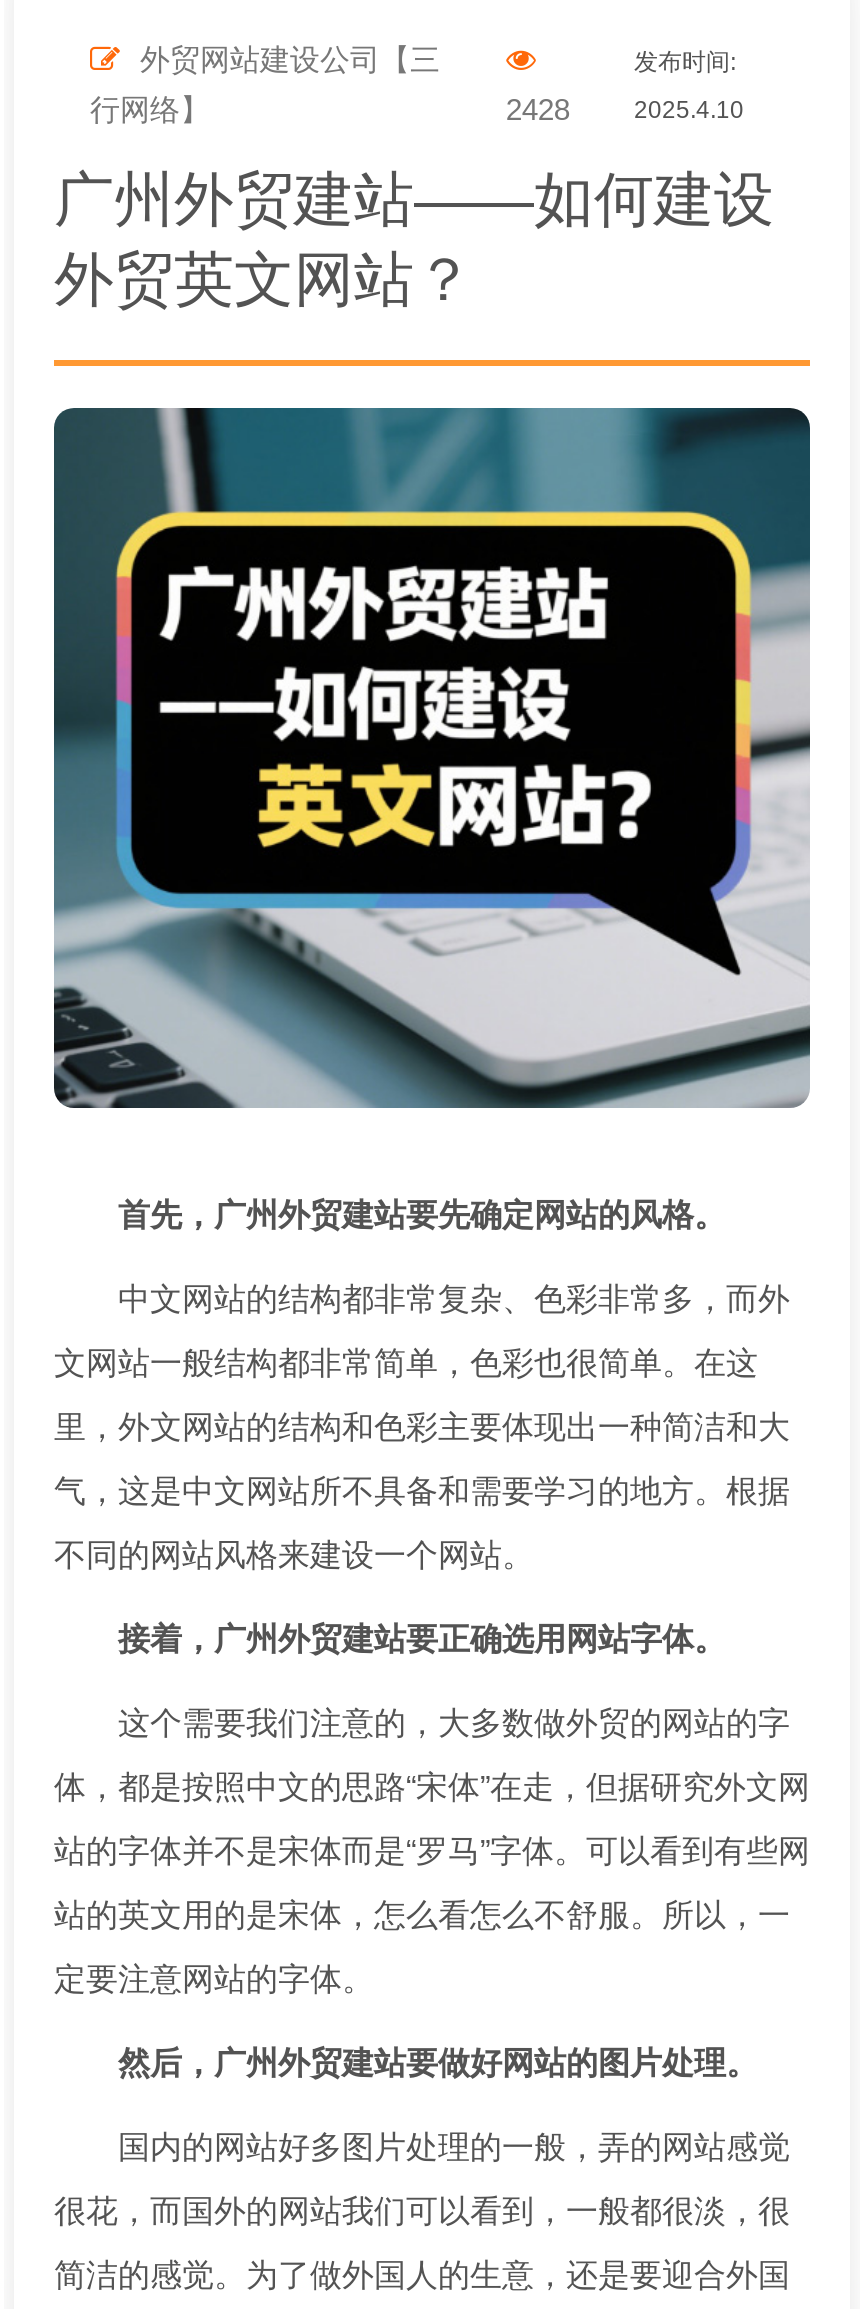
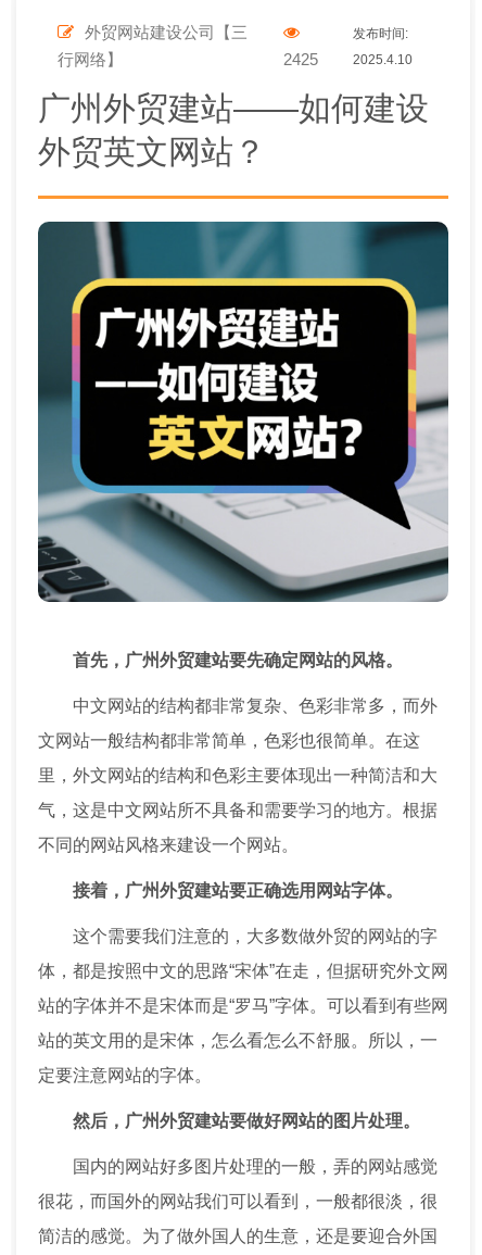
[506,93,570,127] 2428 -> [283,50,318,69] 2425

